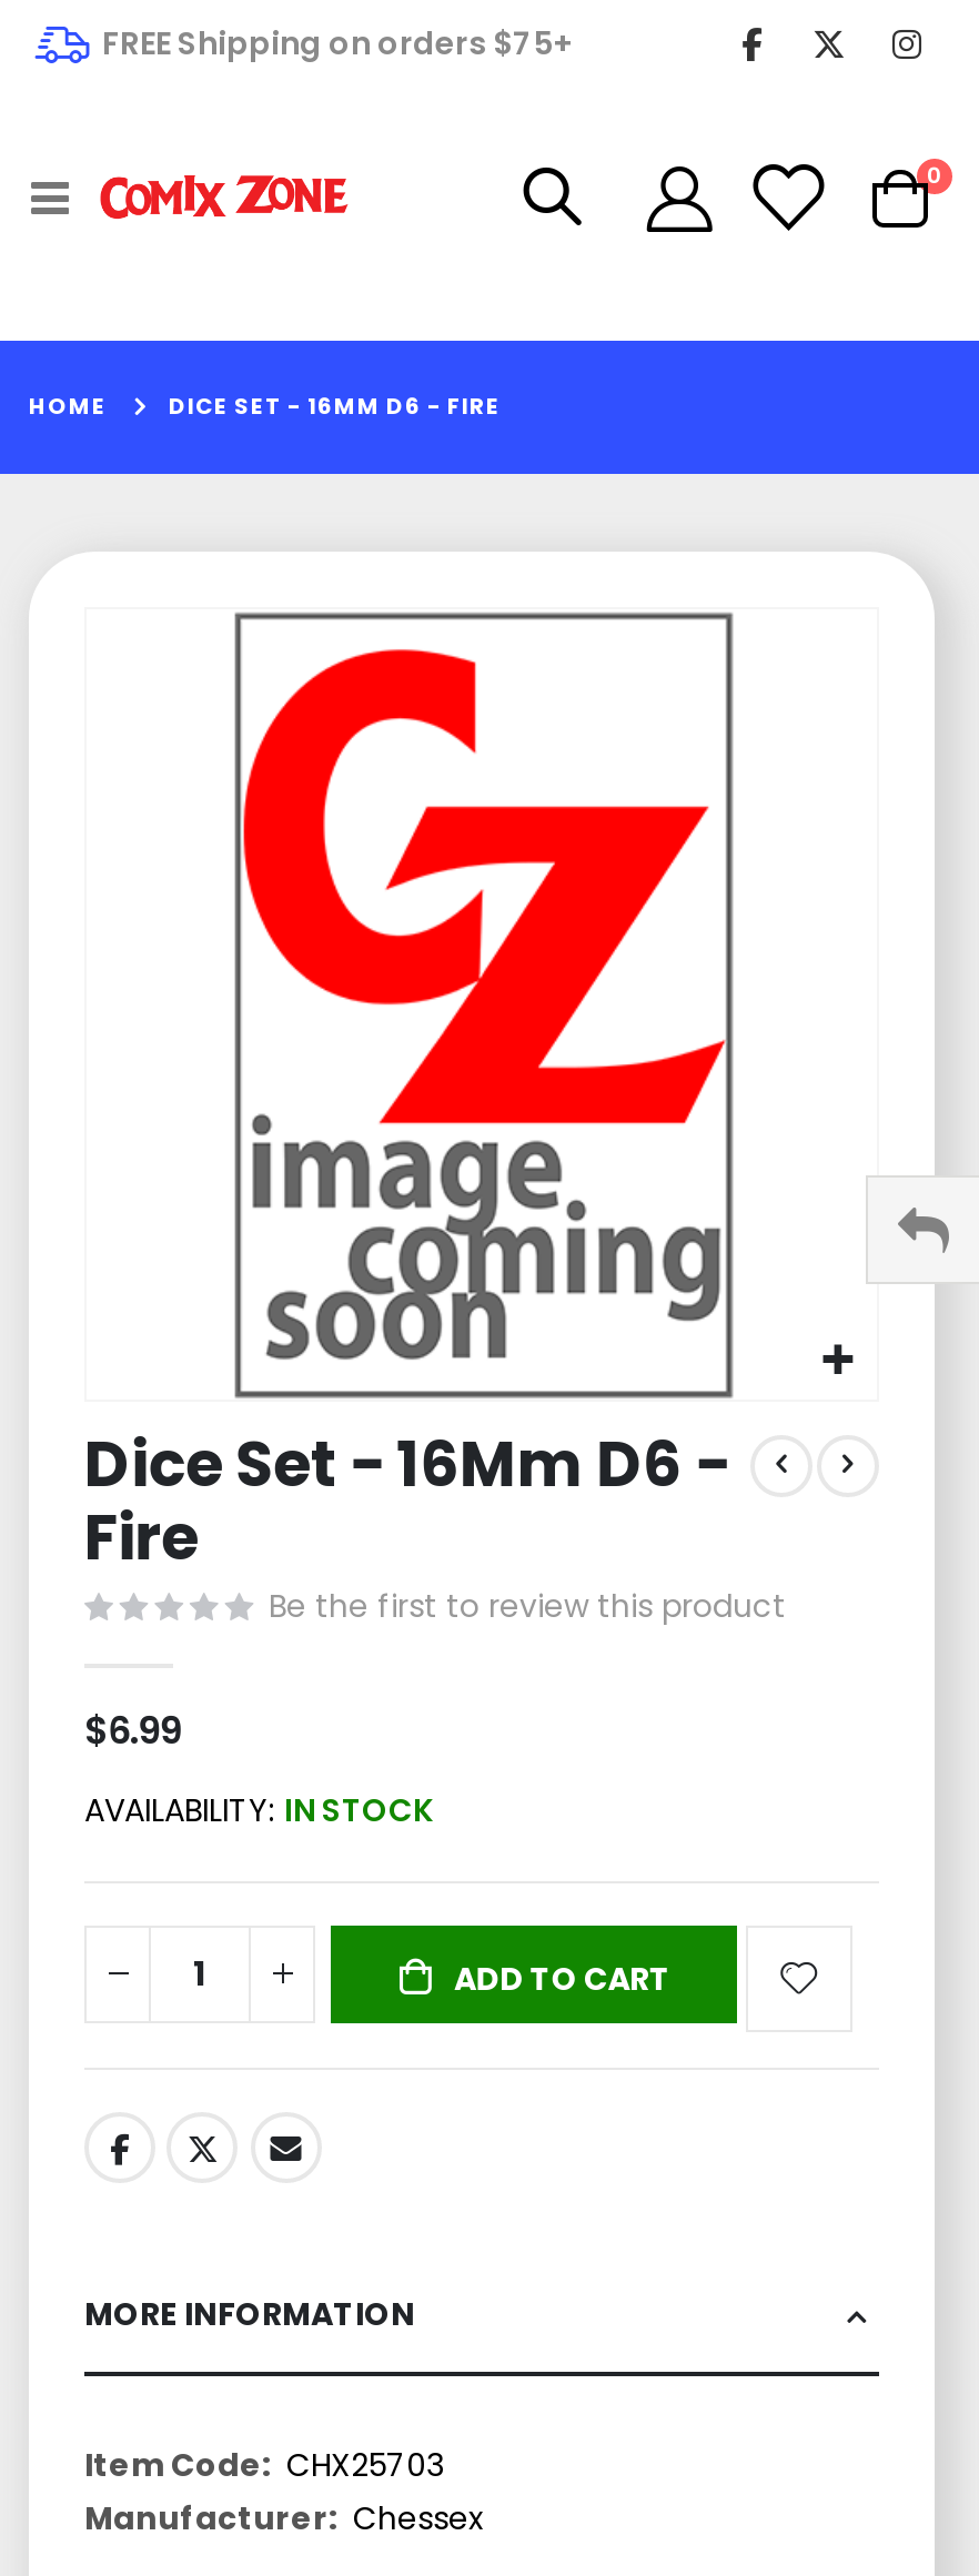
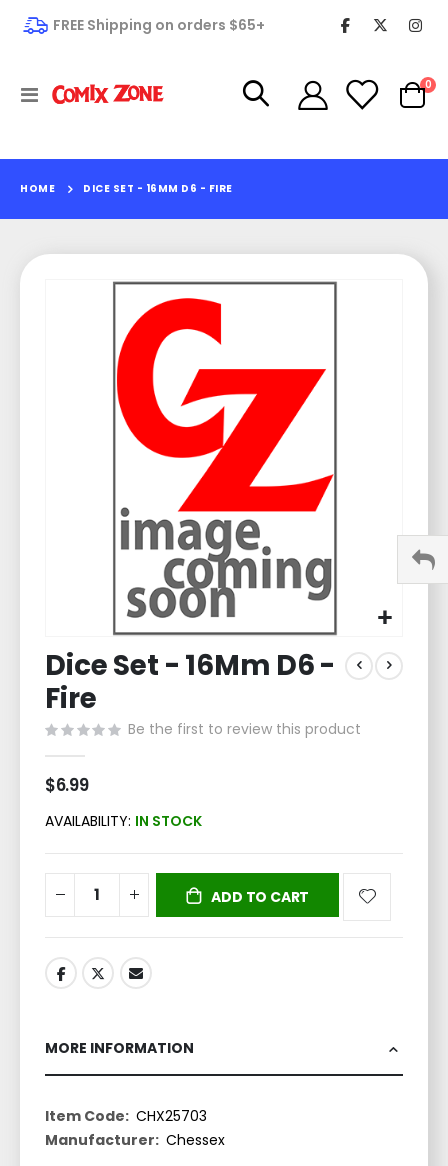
[102,20,573,64] FREE Shipping on orders $75+ -> [53,14,265,34] FREE Shipping on orders $65+

